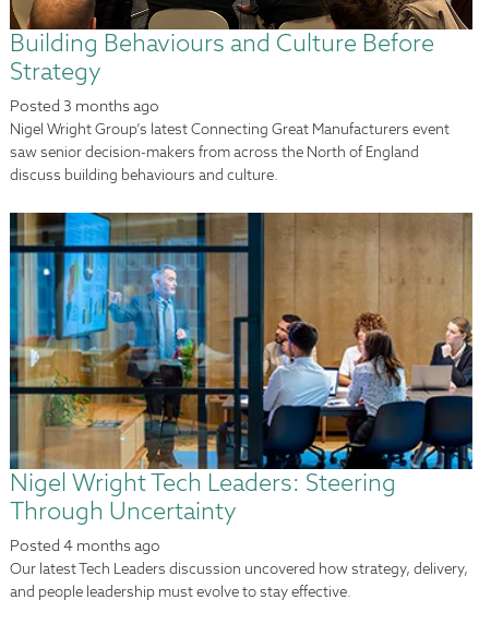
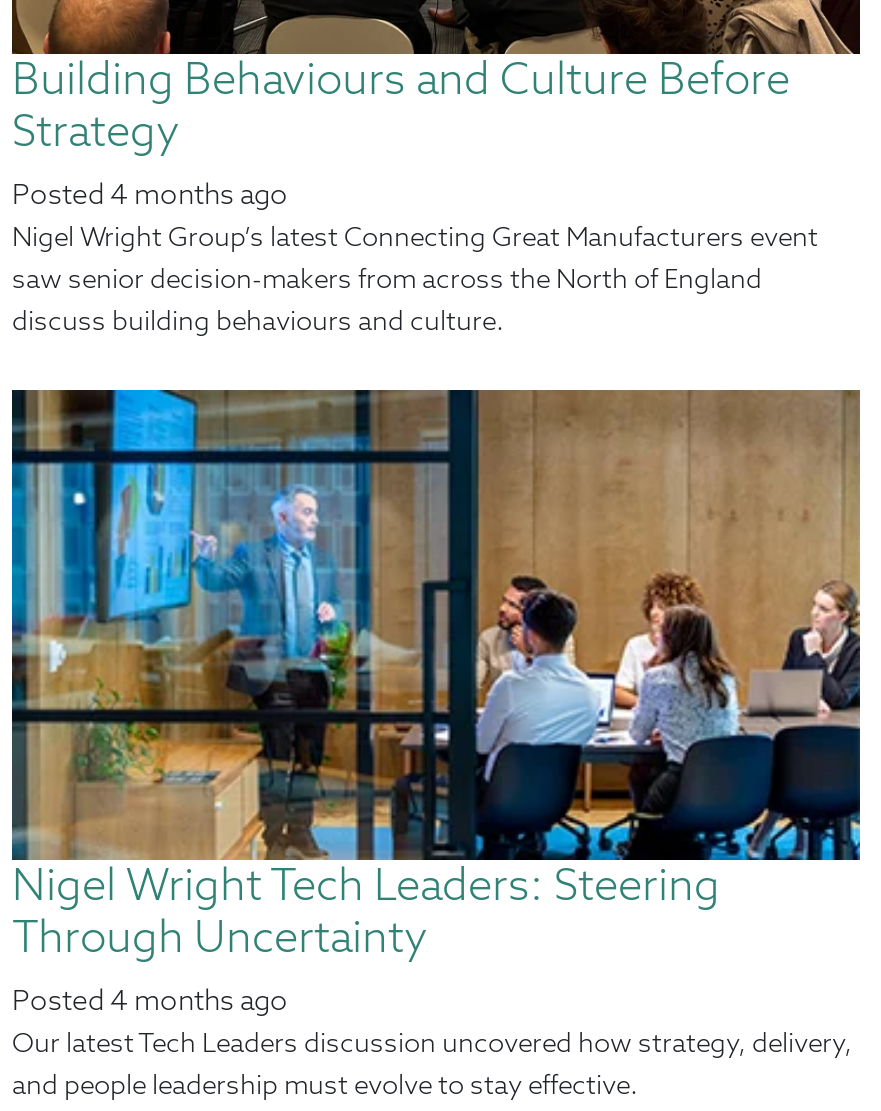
[10,95,159,115] Posted 3 months ago -> [12,175,288,211] Posted 4 months ago

